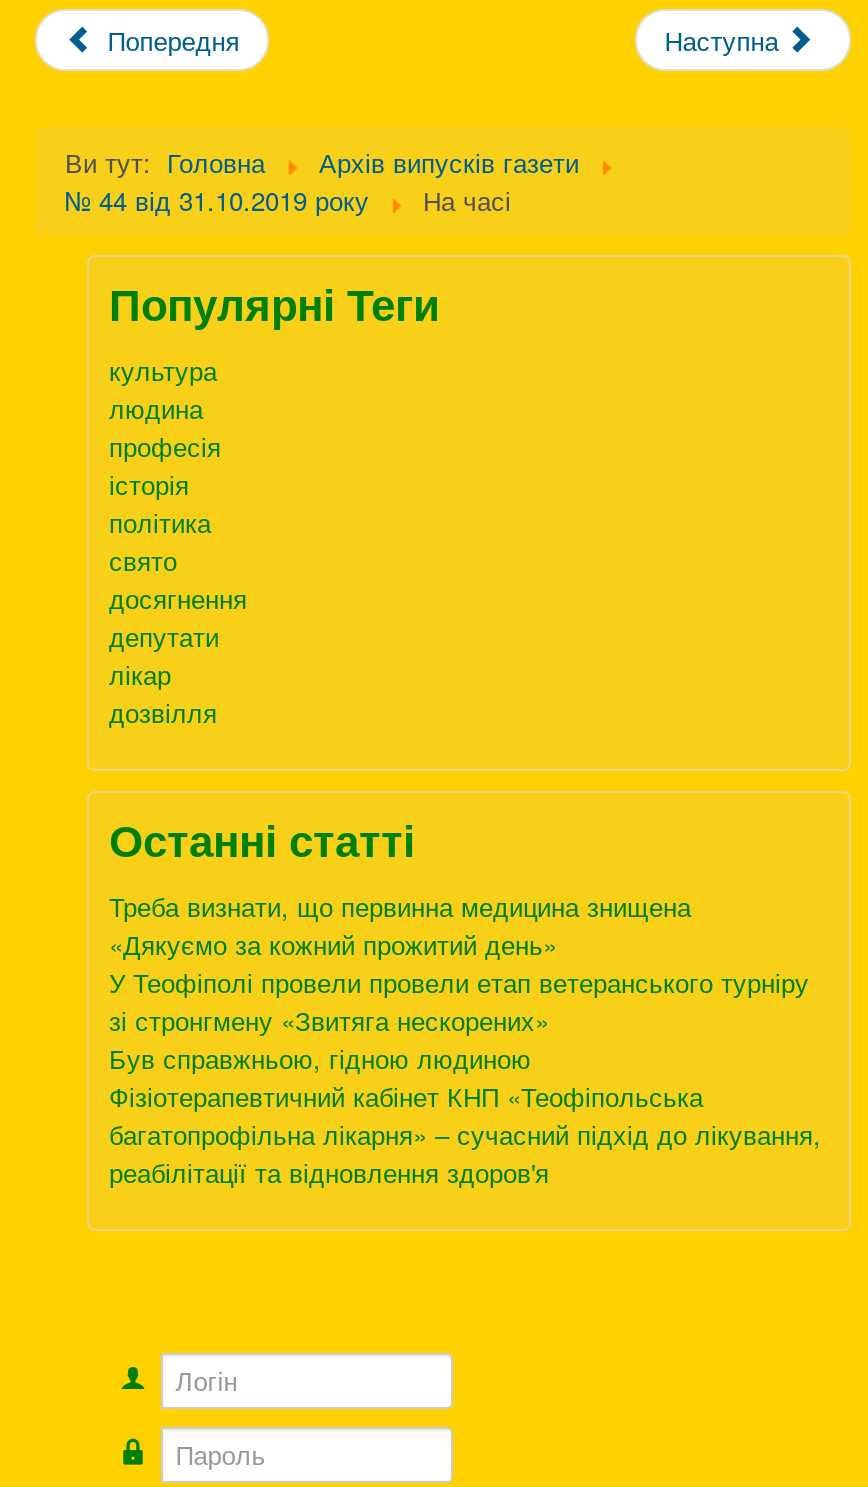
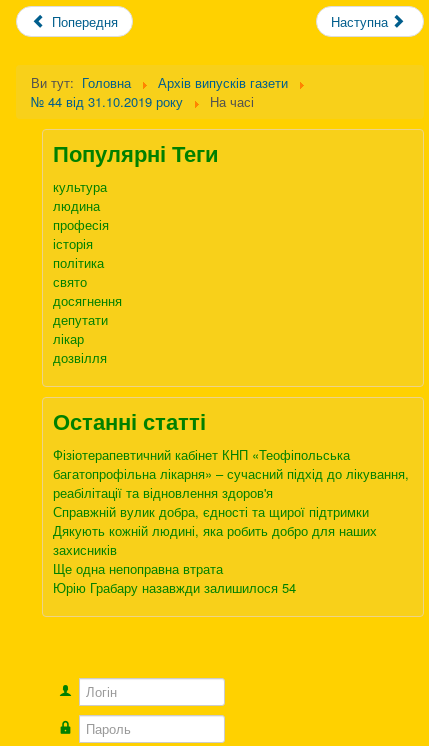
[109,887,809,1077] Треба визнати, що первинна медицина знищена | «Дякуємо за кожний прожитий день» | У Теофіполі провели провели етап ветеранського турніру | зі стронгмену «Звитяга нескорених» | Був справжньою, гідною людиною -> none
moved [109,1077,821,1191] -> [53,445,409,502]: Фізіотерапевтичний кабінет КНП «Теофіпольська | багатопрофільна лікарня» – сучасний підхід до лікування, | реабілітації та відновлення здоров'я
none -> [53,502,377,597] Справжній вулик добра, єдності та щирої підтримки | Дякують кожній людині, яка робить добро для наших | захисників | Ще одна непоправна втрата | Юрію Грабару назавжди залишилося 54

